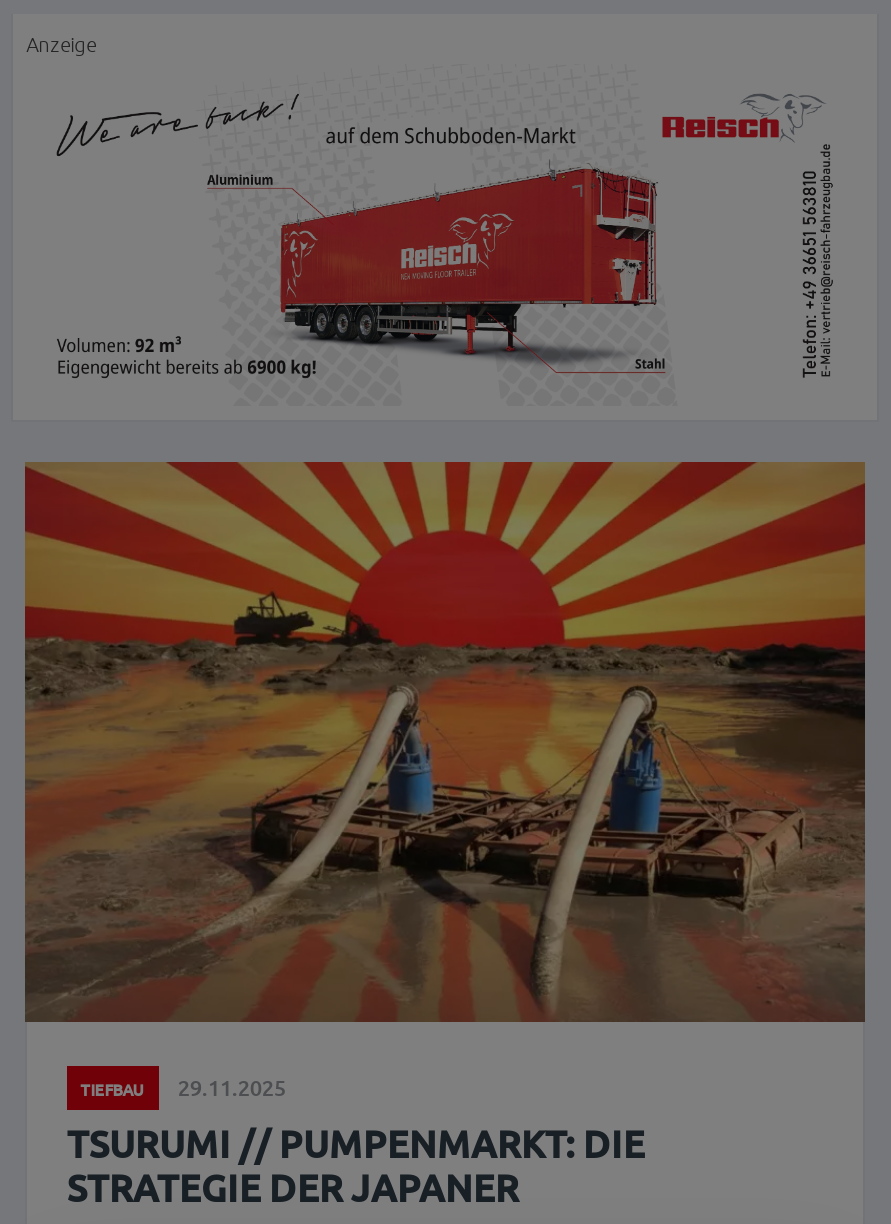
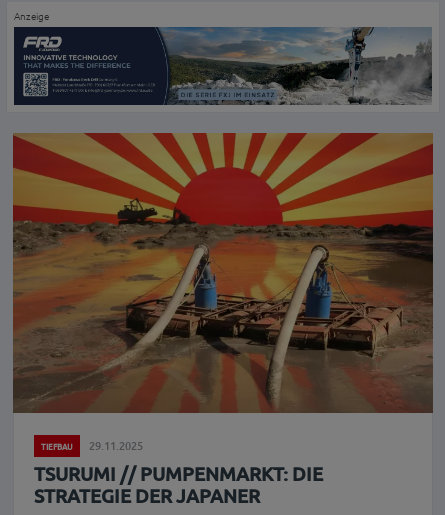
[27,94,863,406] [image] -> [13,26,433,106] [image]

